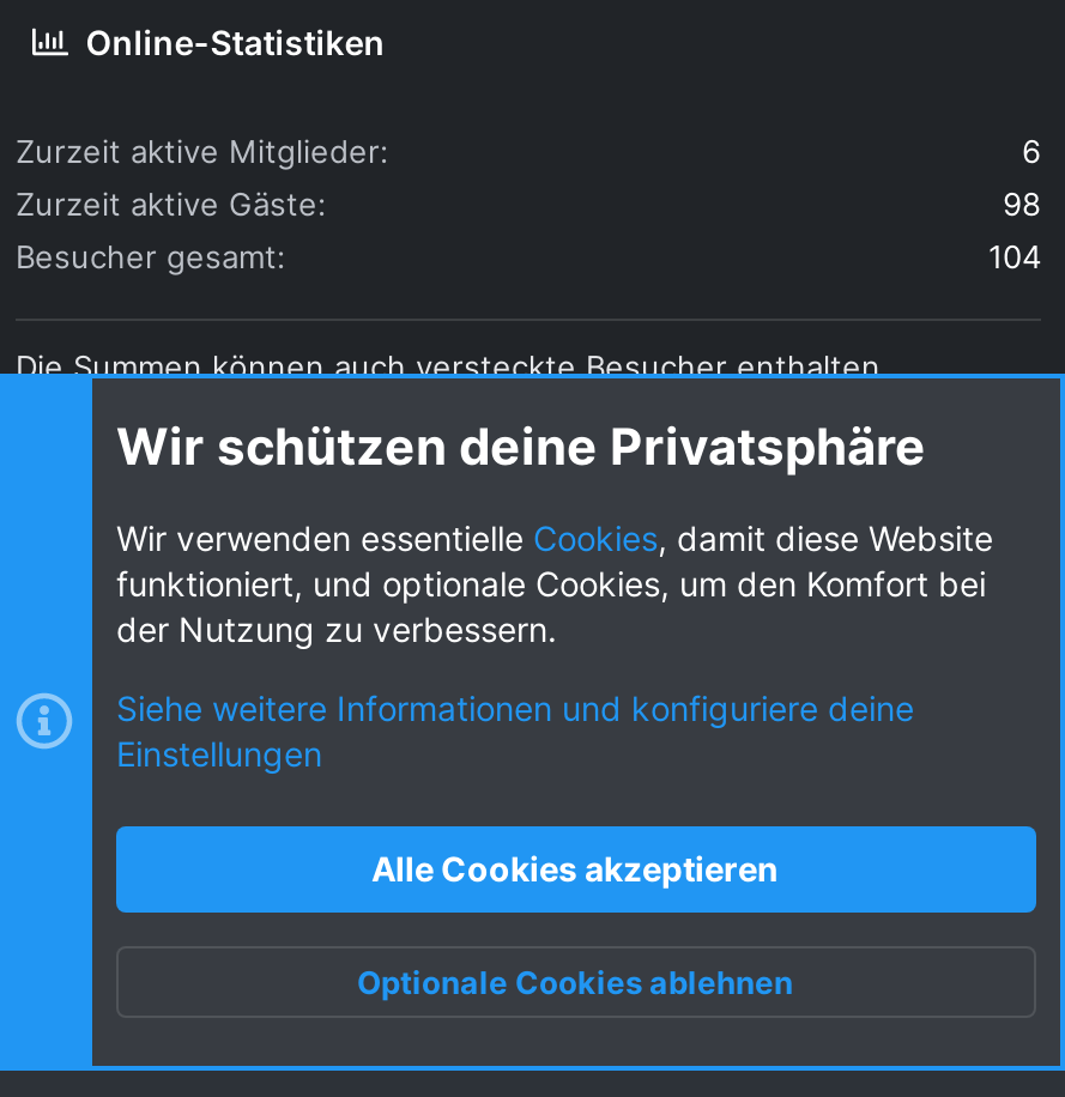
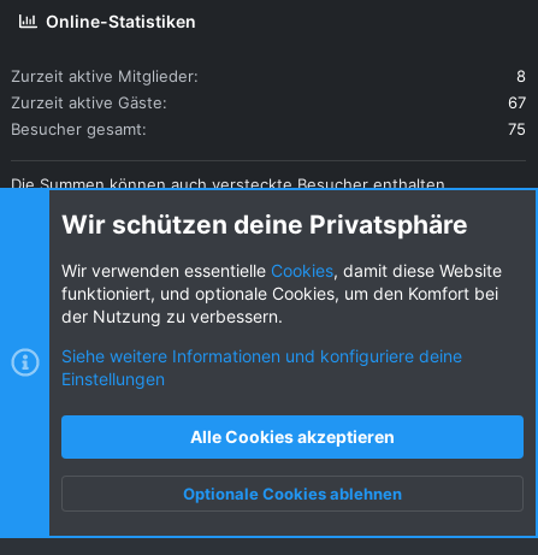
[1022,132,1041,170] 6 -> [516,66,526,85] 8
[1003,184,1041,223] 98 -> [508,93,526,112] 67
[988,237,1041,275] 104 -> [508,119,526,138] 75

